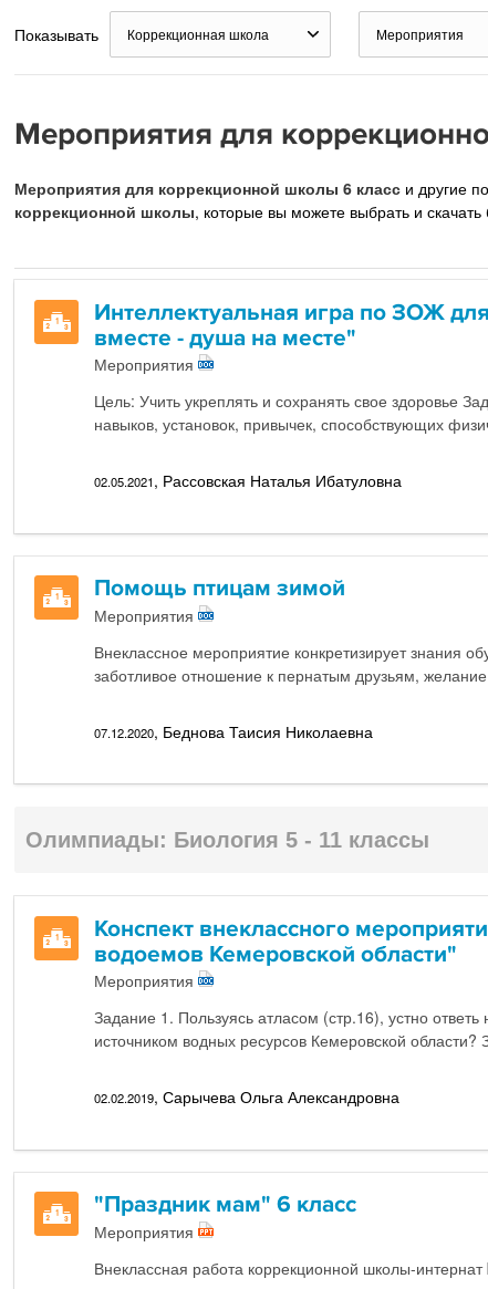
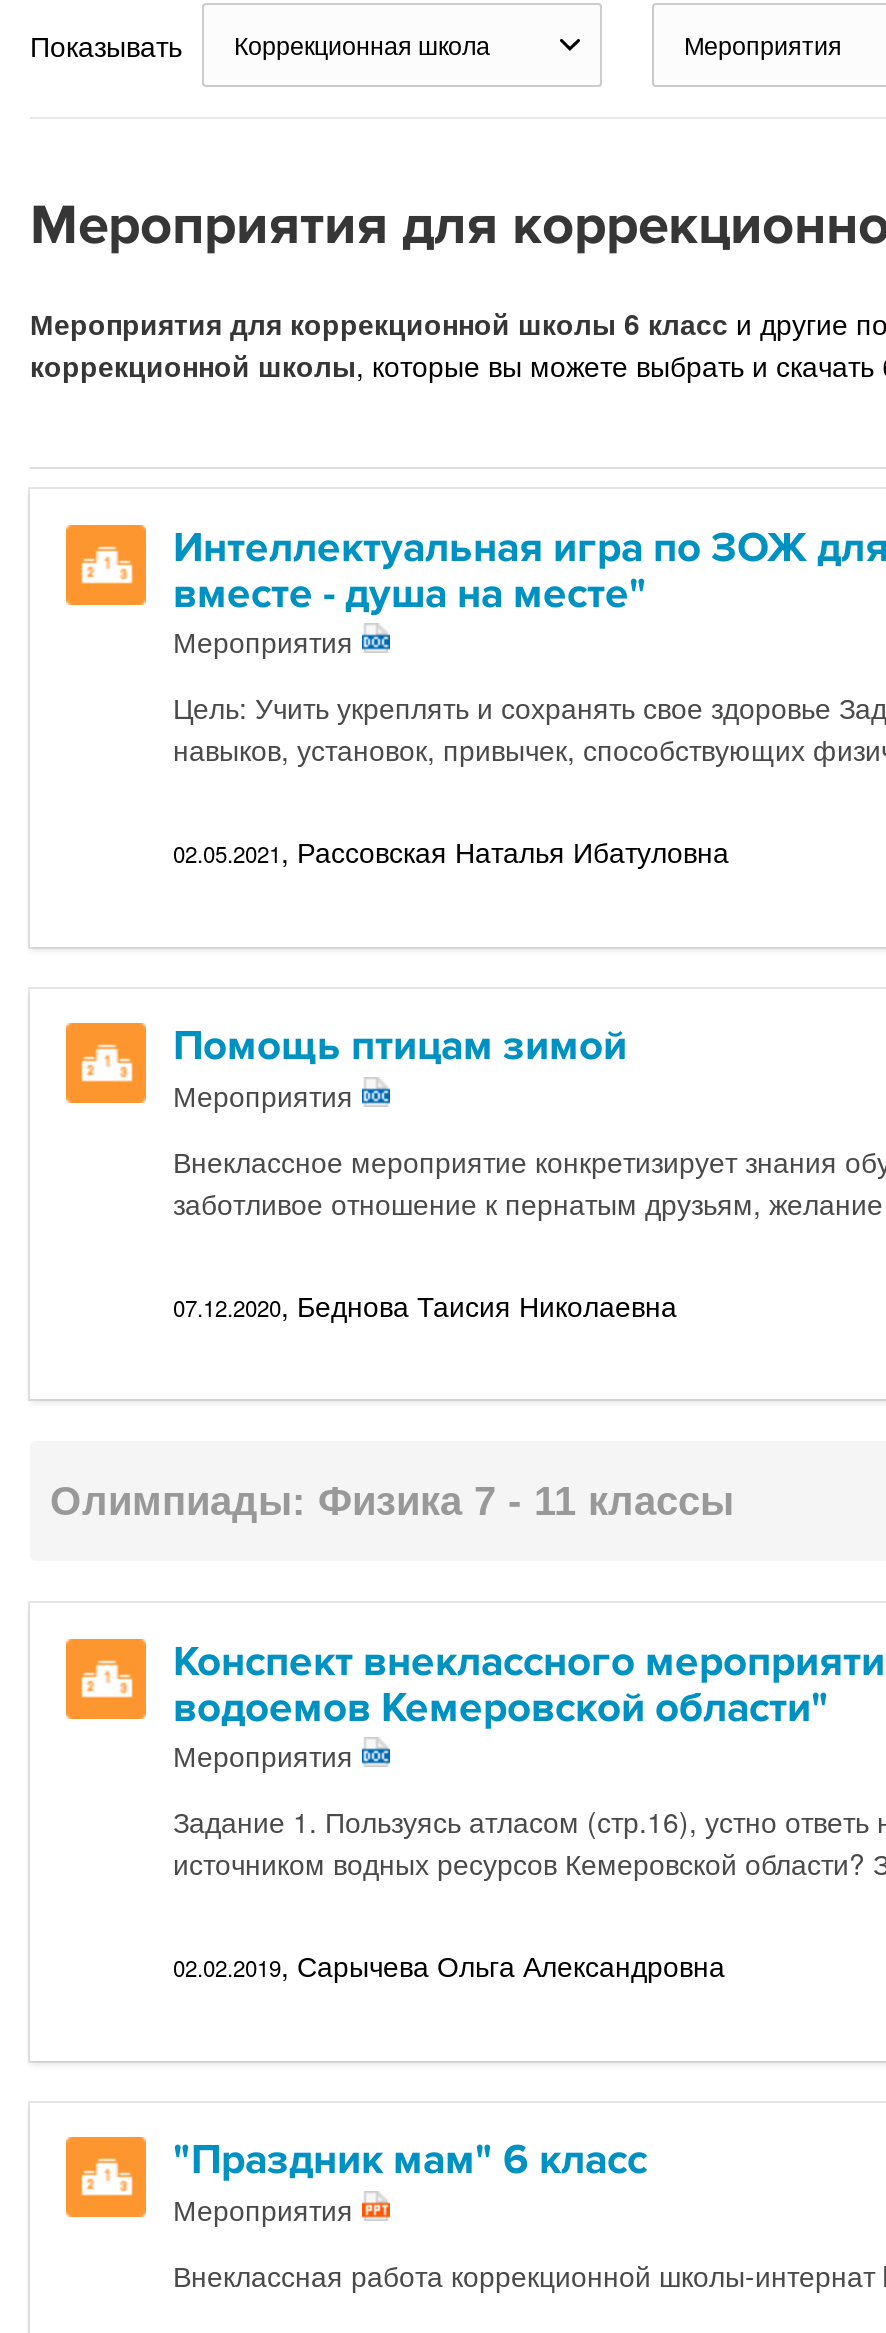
[25,828,429,853] Олимпиады: Биология 5 - 11 классы -> [50,1480,734,1524] Олимпиады: Физика 7 - 11 классы

